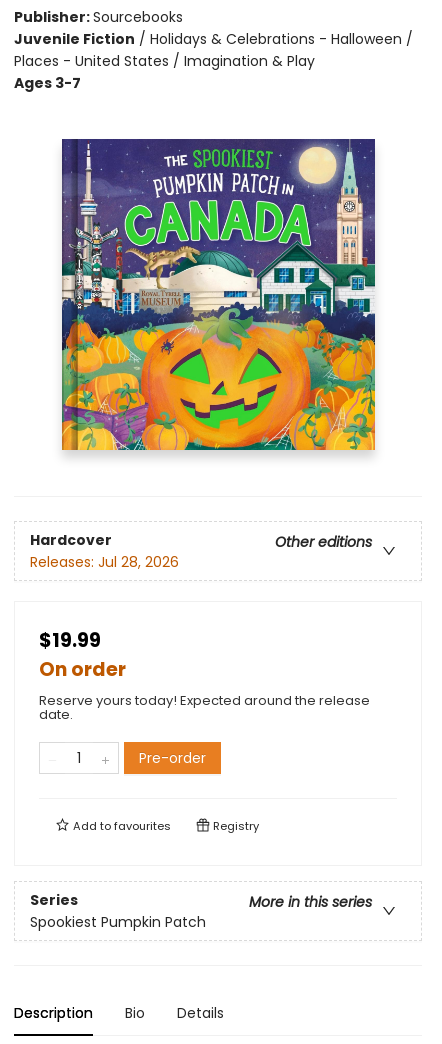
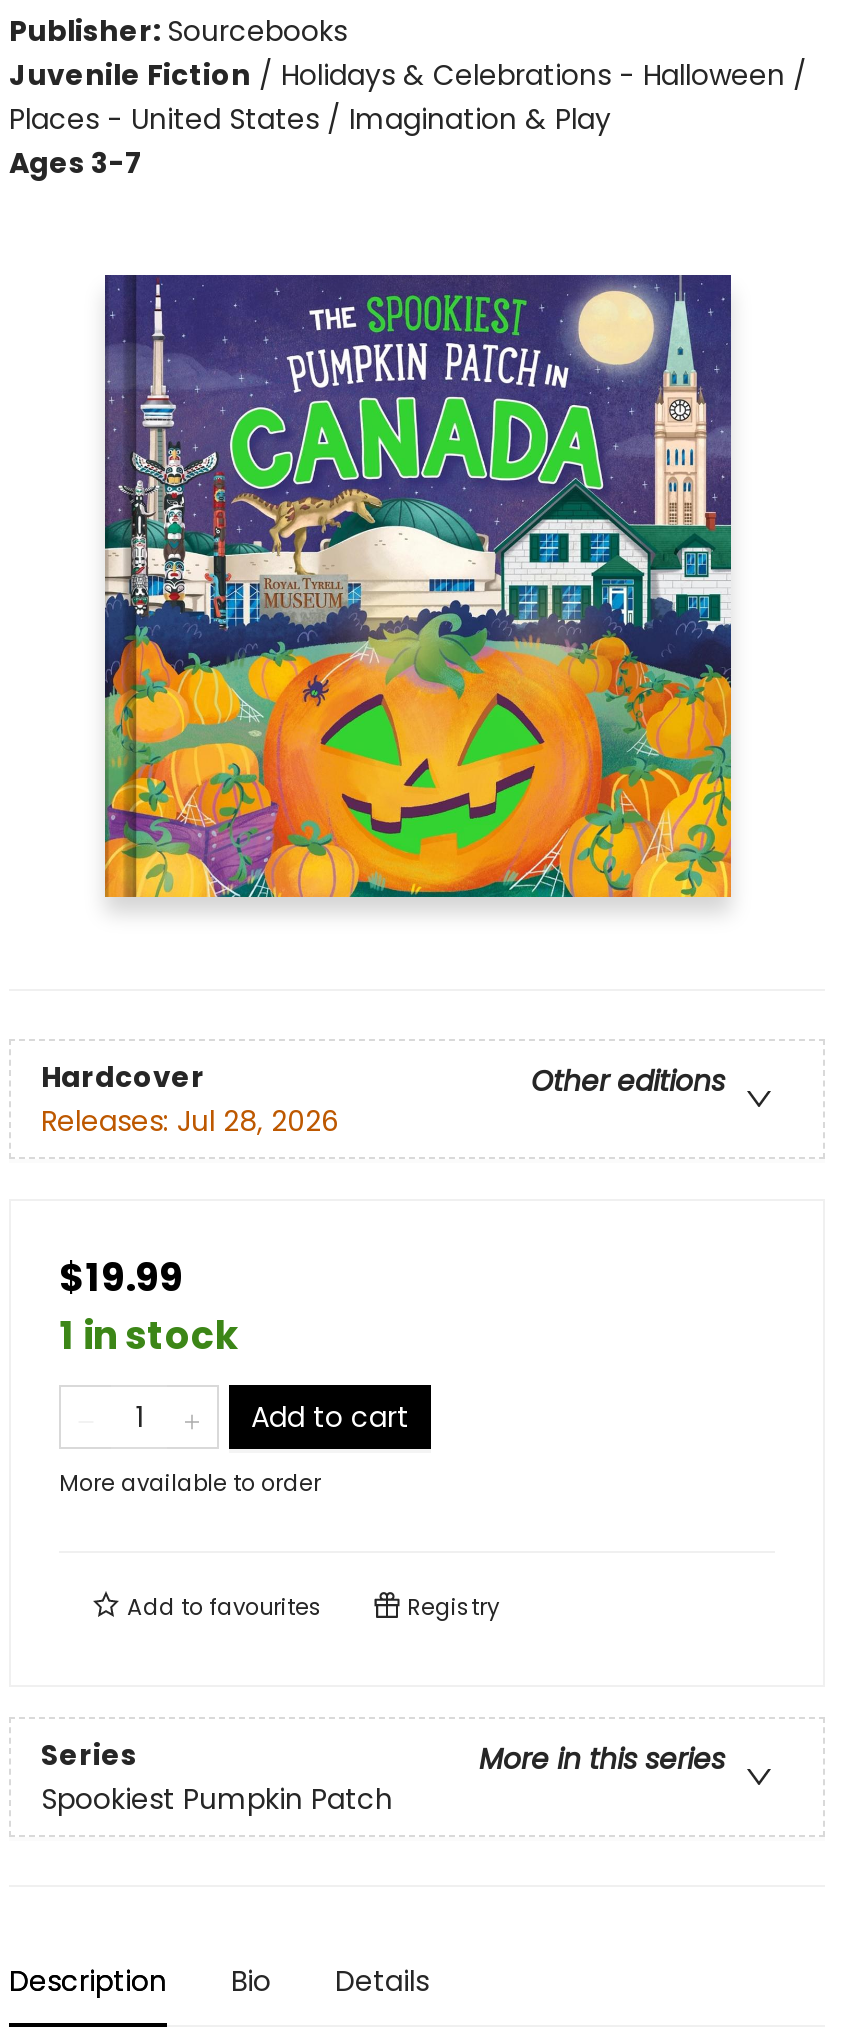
[39,656,370,768] On order | Reserve yours today! Expected around the release | date. | Pre-order -> [59,1310,409,1500] 1 in stock | Add to cart | More available to order

